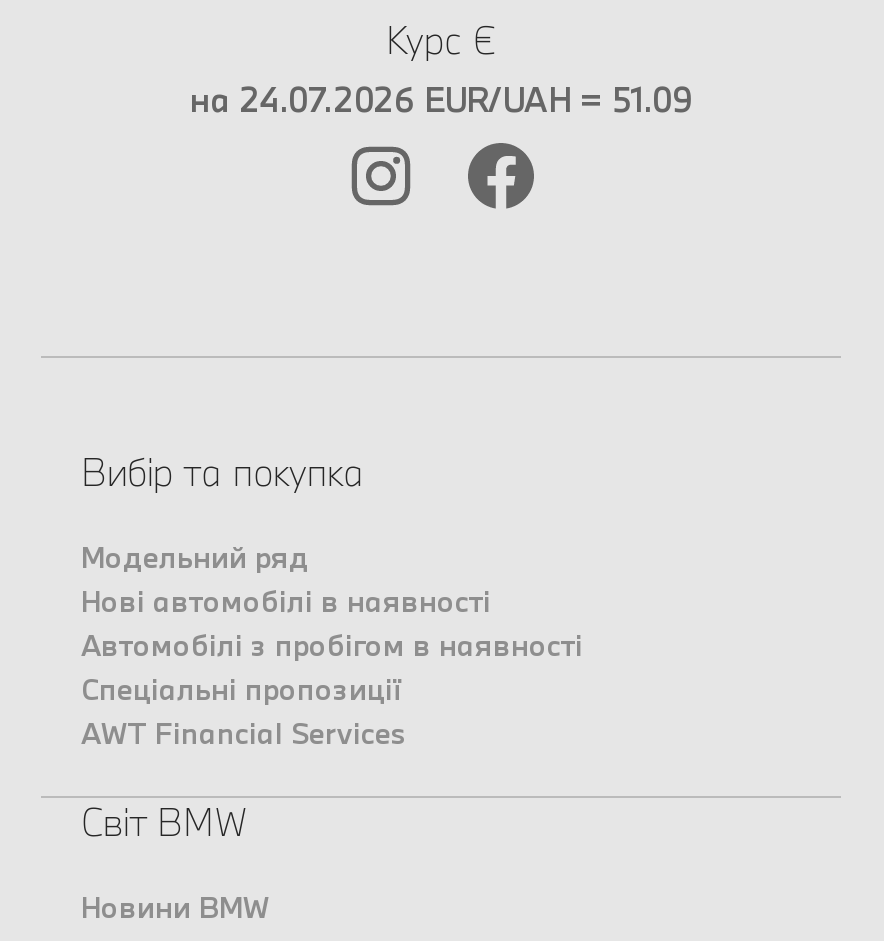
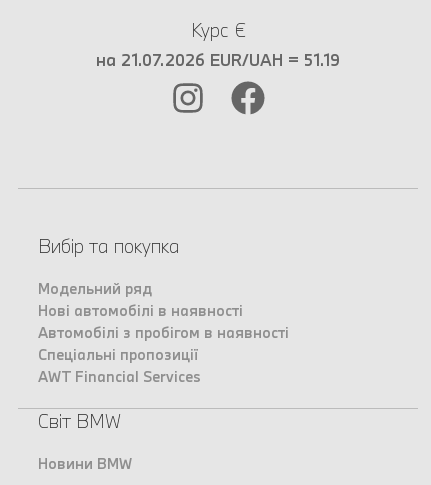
[190,78,692,120] на 24.07.2026 EUR/UAH = 51.09 -> [96,49,340,70] на 21.07.2026 EUR/UAH = 51.19

